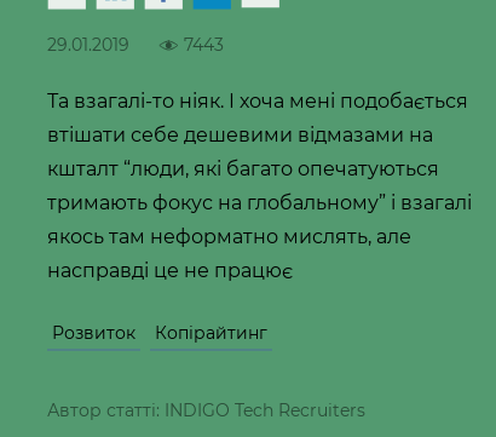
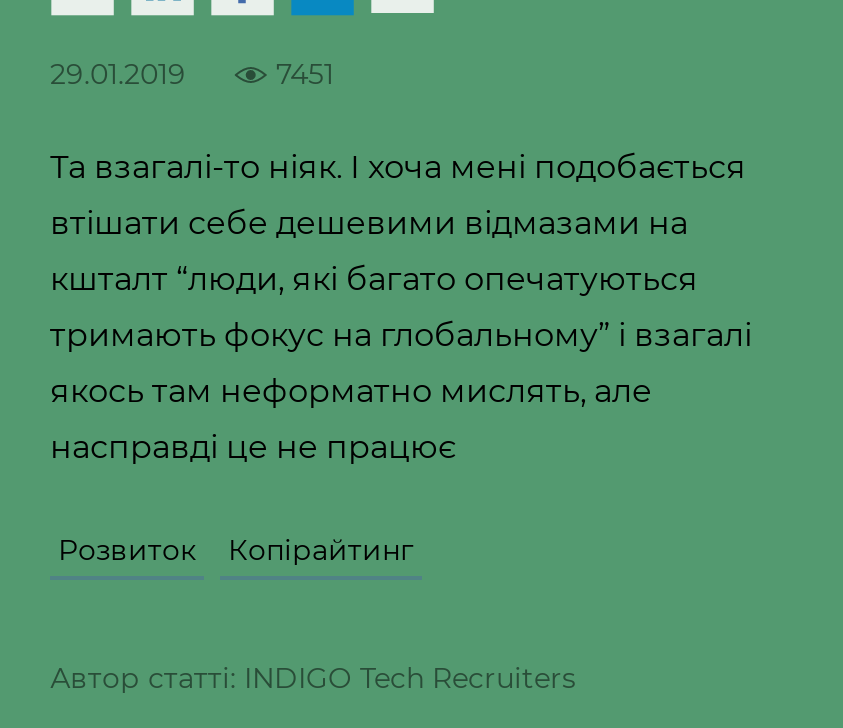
[184,34,224,56] 7443 -> [276,56,334,92] 7451

